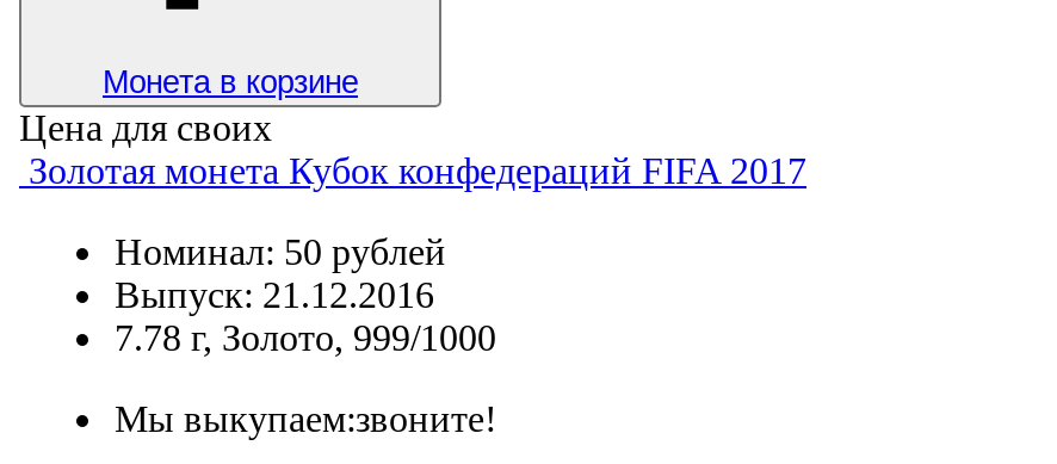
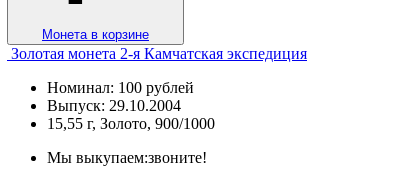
[19,107,806,190] Цена для своих | Золотая монета Кубок конфедераций FIFA 2017 -> [11,45,307,62] Золотая монета 2-я Камчатская экспедиция
[115,231,496,357] Номинал: 50 рублей | Выпуск: 21.12.2016 | 7.78 г, Золото, 999/1000 -> [47,79,215,132] Номинал: 100 рублей | Выпуск: 29.10.2004 | 15,55 г, Золото, 900/1000

